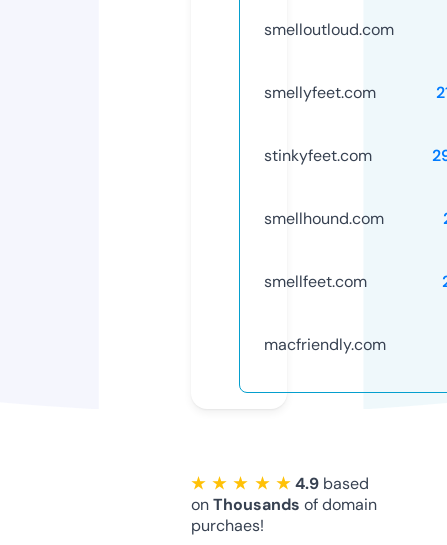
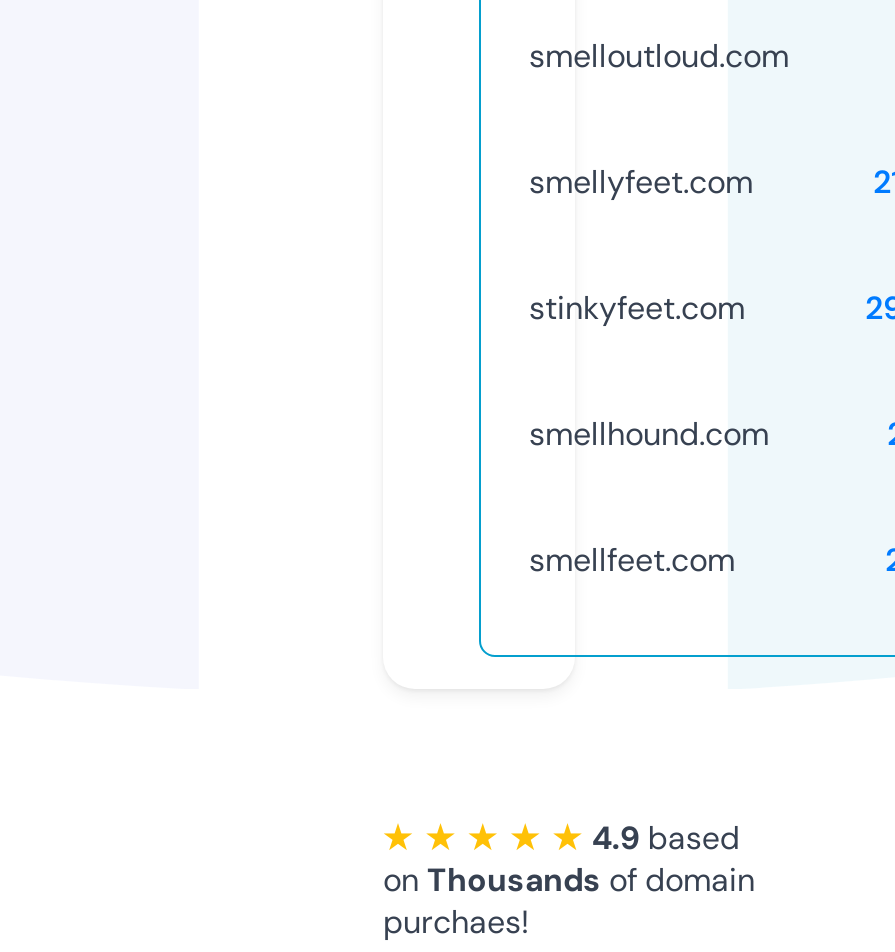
[264,334,386,355] macfriendly.com -> none

